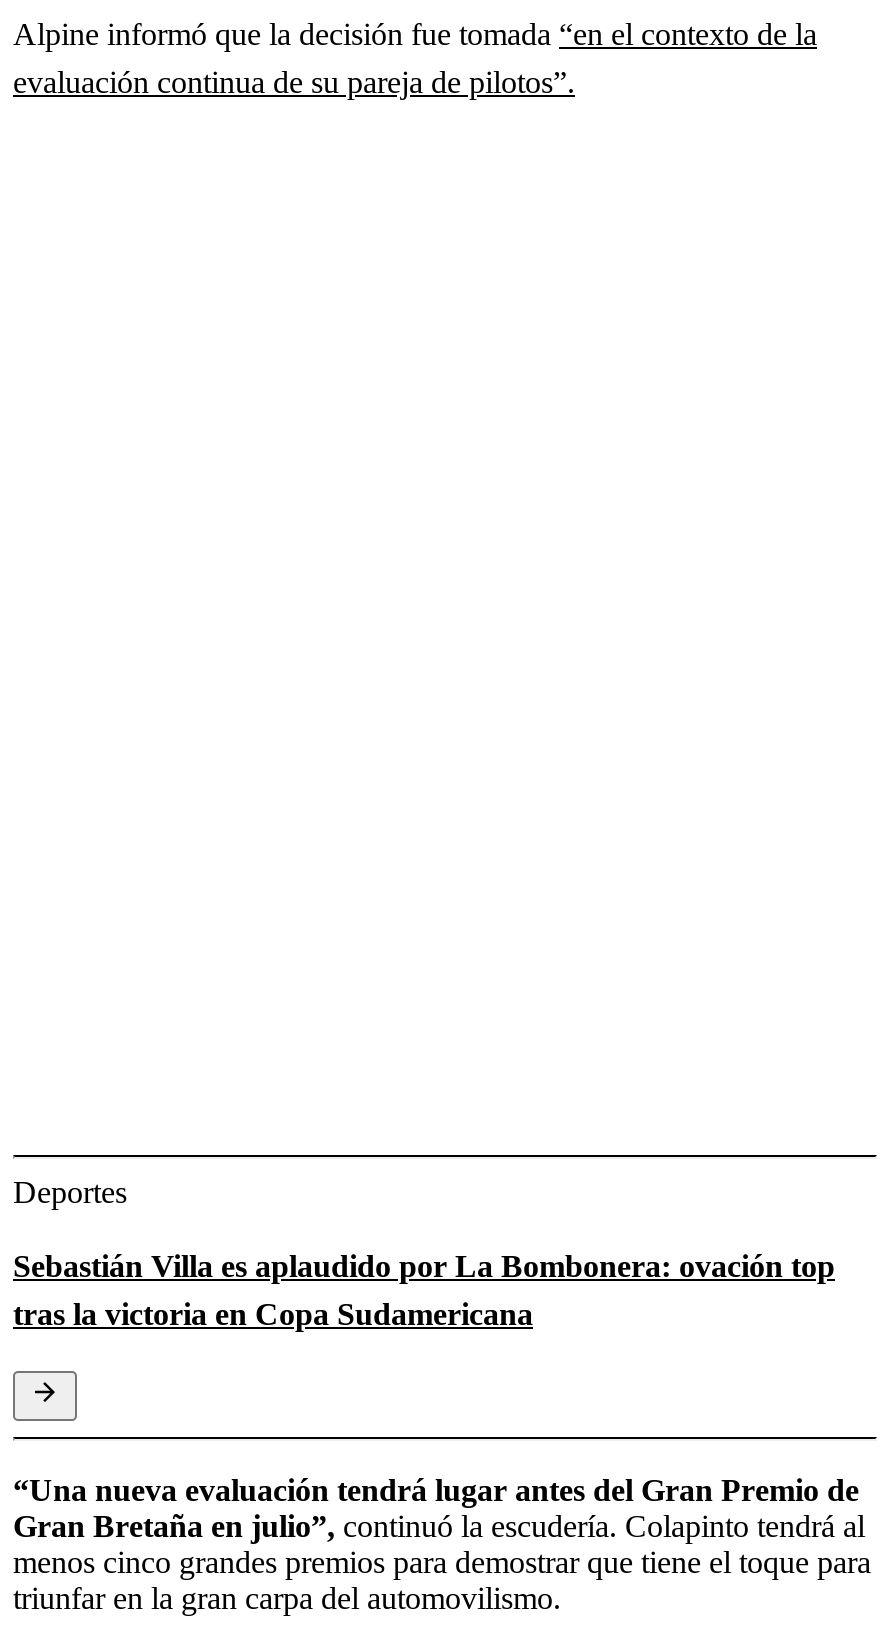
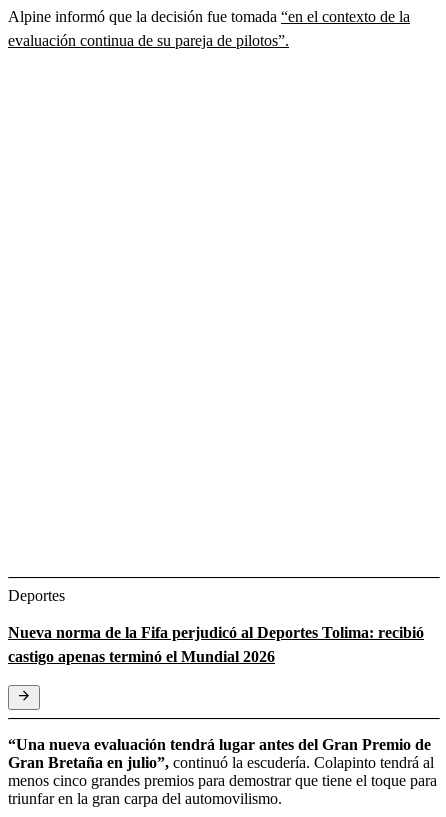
[13,1250,835,1332] Sebastián Villa es aplaudido por La Bombonera: ovación top | tras la victoria en Copa Sudamericana -> [8,624,424,665] Nueva norma de la Fifa perjudicó al Deportes Tolima: recibió | castigo apenas terminó el Mundial 2026

